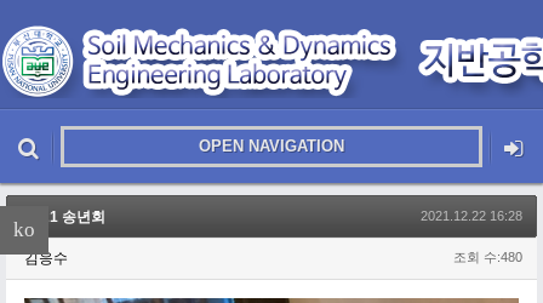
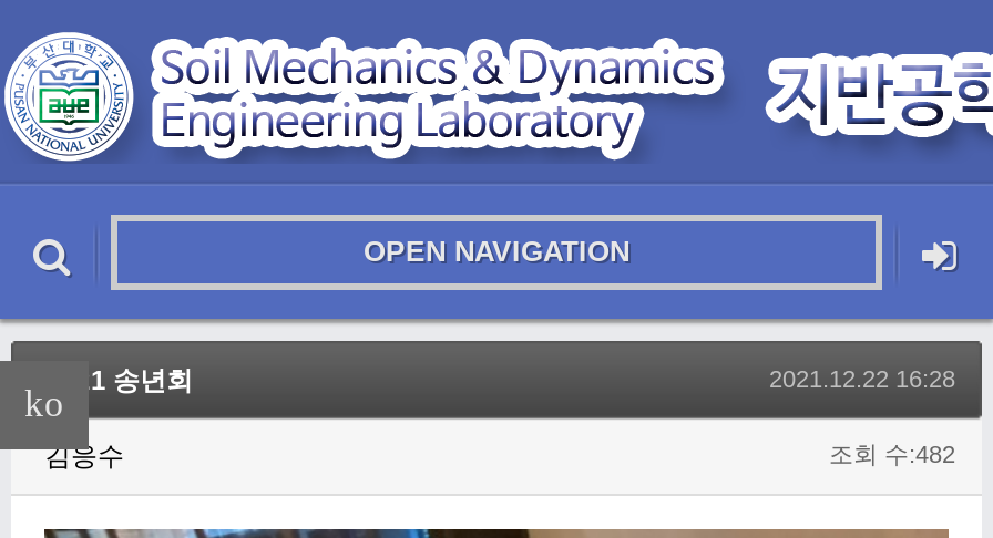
[453,250,522,264] 조회 수:480 -> [829,441,955,467] 조회 수:482

